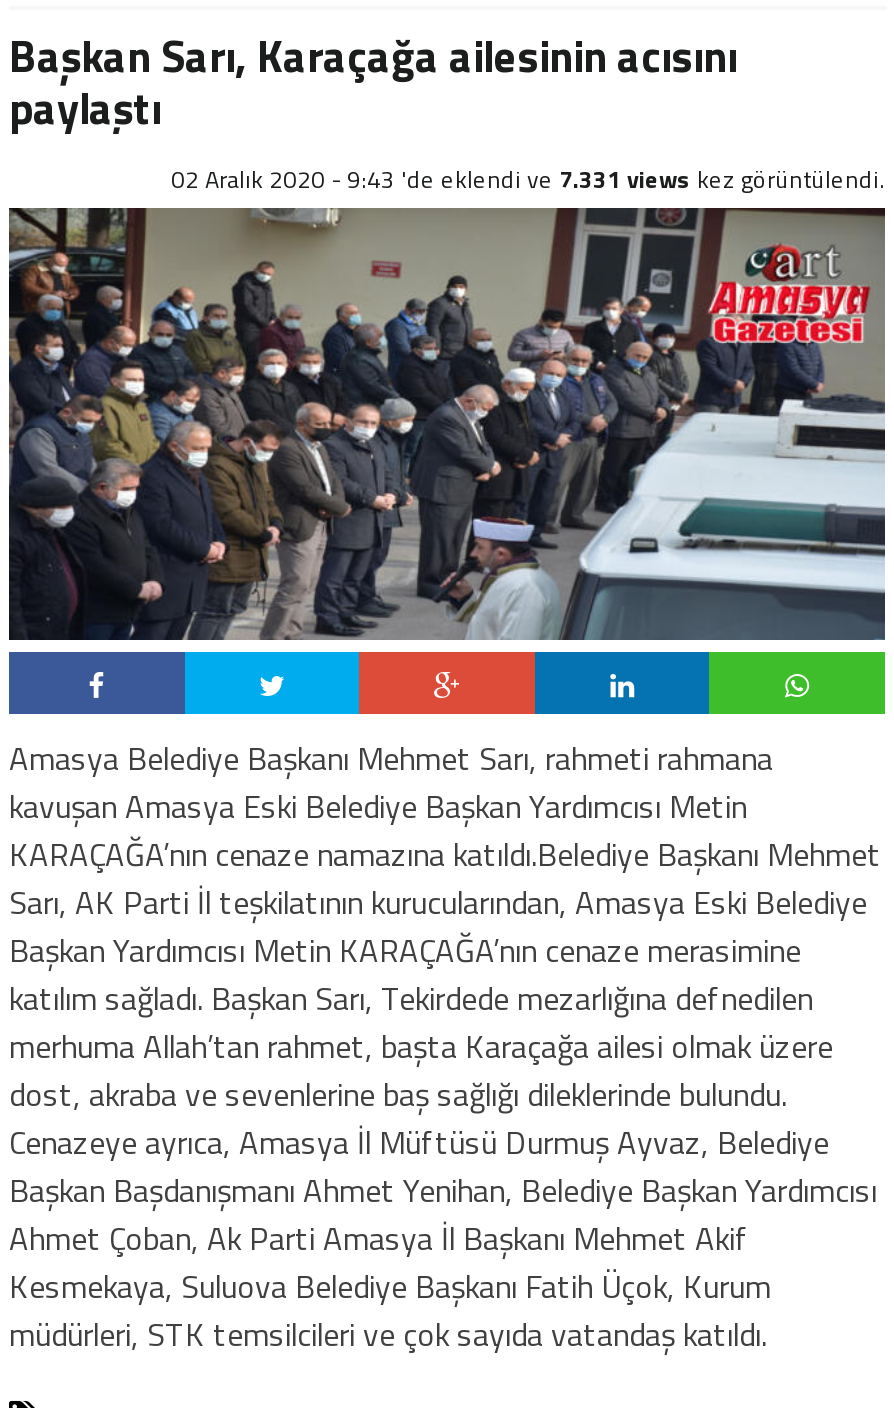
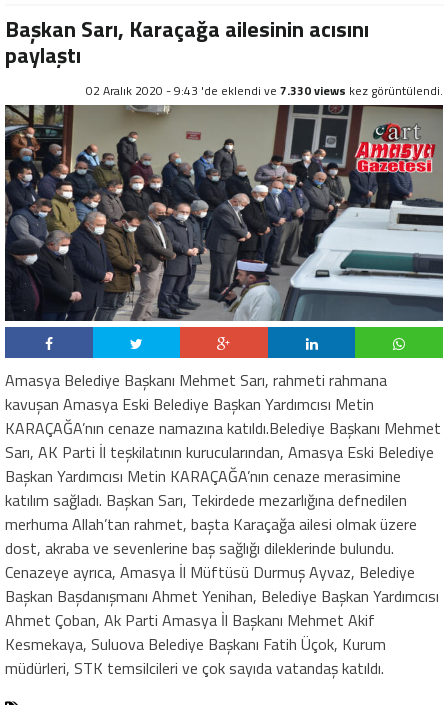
[171,160,885,198] 02 Aralık 2020 - 9:43 'de eklendi ve 7.331 views kez görüntülendi. -> [86,81,443,100] 02 Aralık 2020 - 9:43 'de eklendi ve 7.330 views kez görüntülendi.

